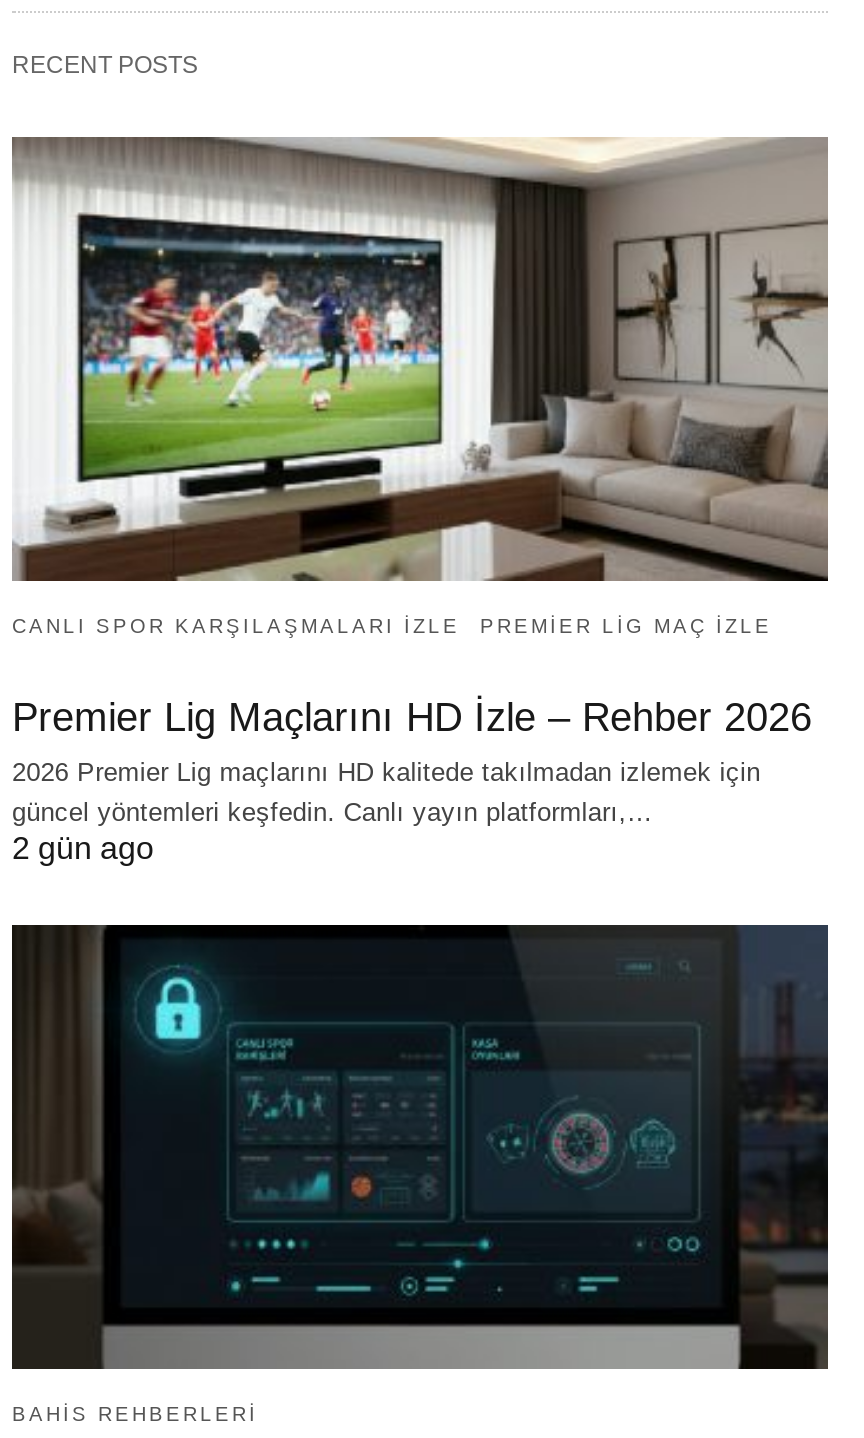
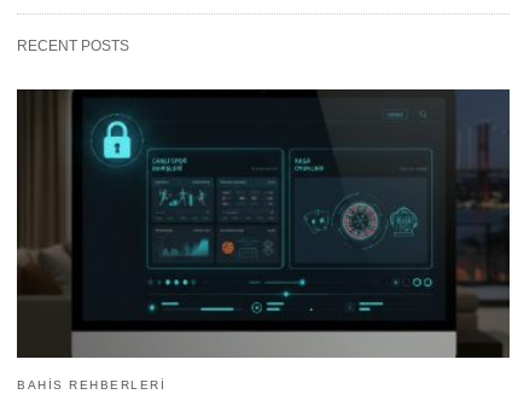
[12,135,828,865] [image] | CANLI SPOR KARŞILAŞMALARI IZLE | PREMIER LIG MAÇ IZLE | Premier Lig Maçlarını HD İzle – Rehber 2026 | 2026 Premier Lig maçlarını HD kalitede takılmadan izlemek için | güncel yöntemleri keşfedin. Canlı yayın platformları,… | 2 gün ago -> none

